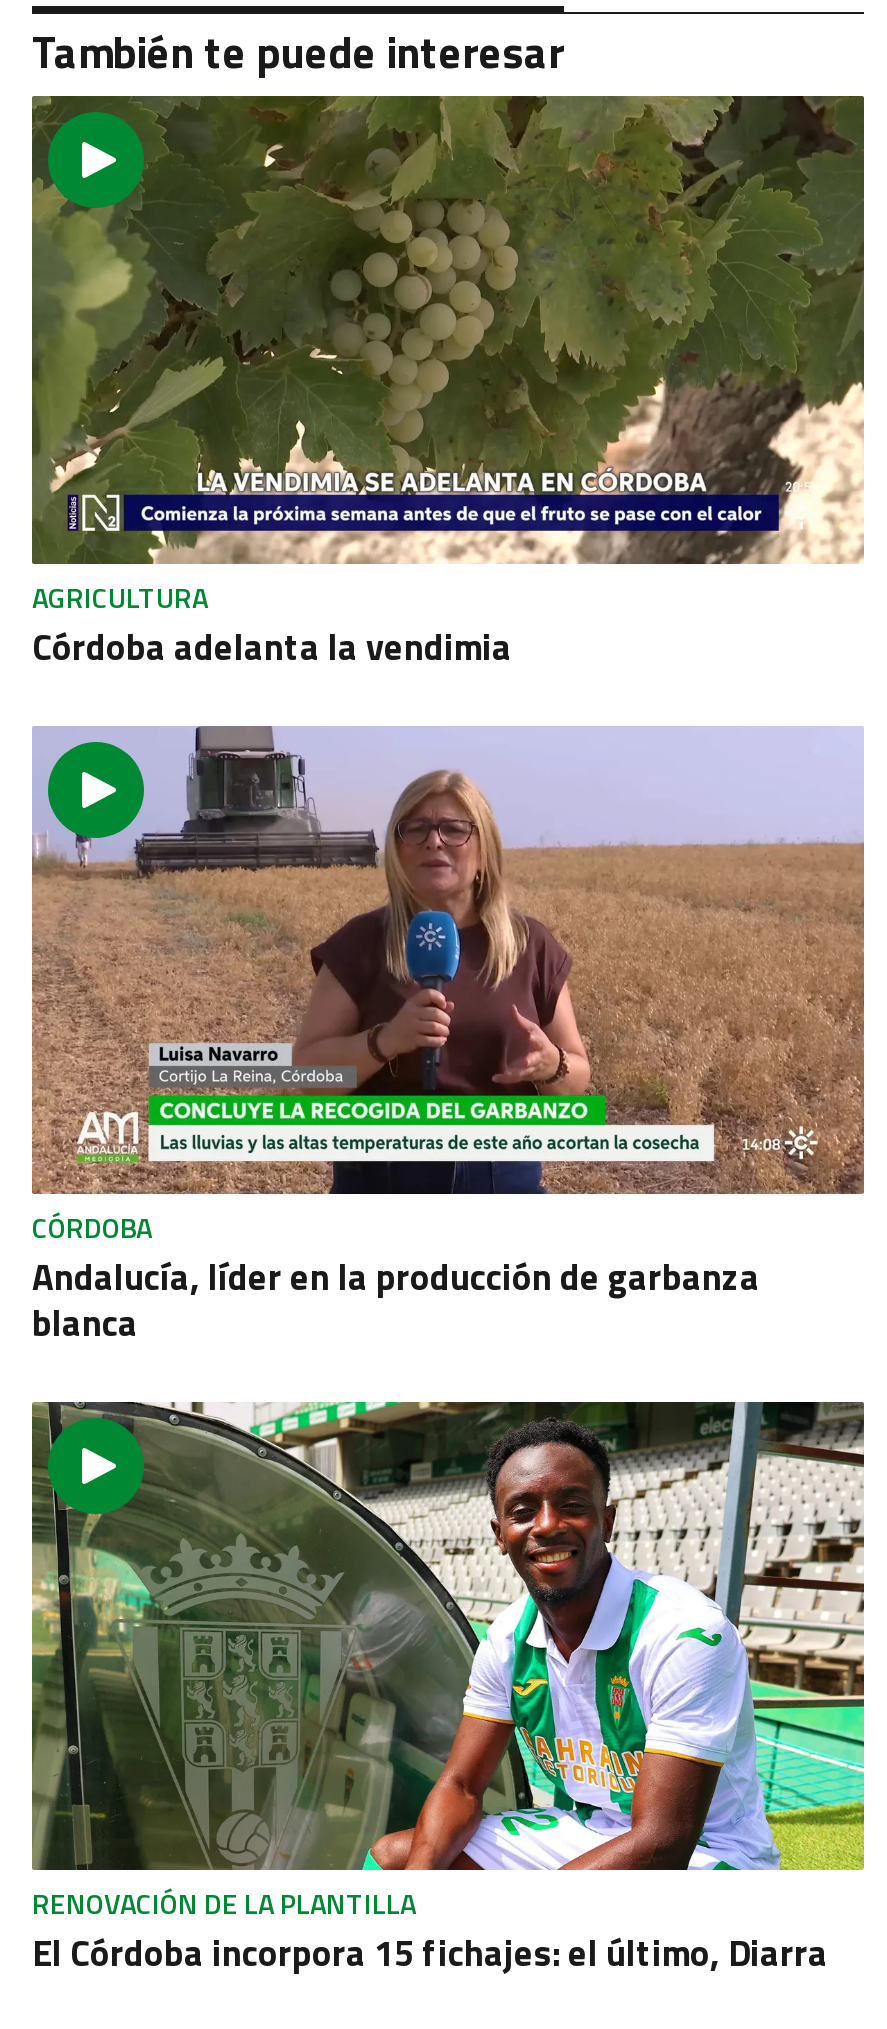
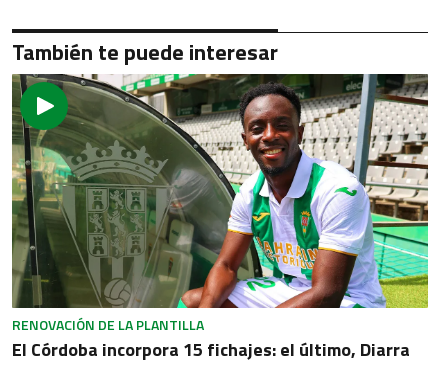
[30,94,866,675] [image] | AGRICULTURA | Córdoba adelanta la vendimia -> none
[30,724,866,1351] [image] | CÓRDOBA | Andalucía, líder en la producción de garbanza | blanca -> none

